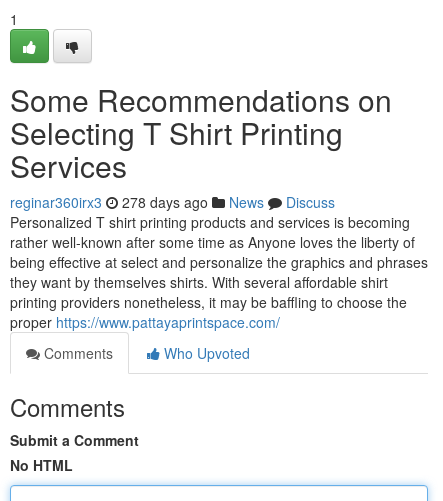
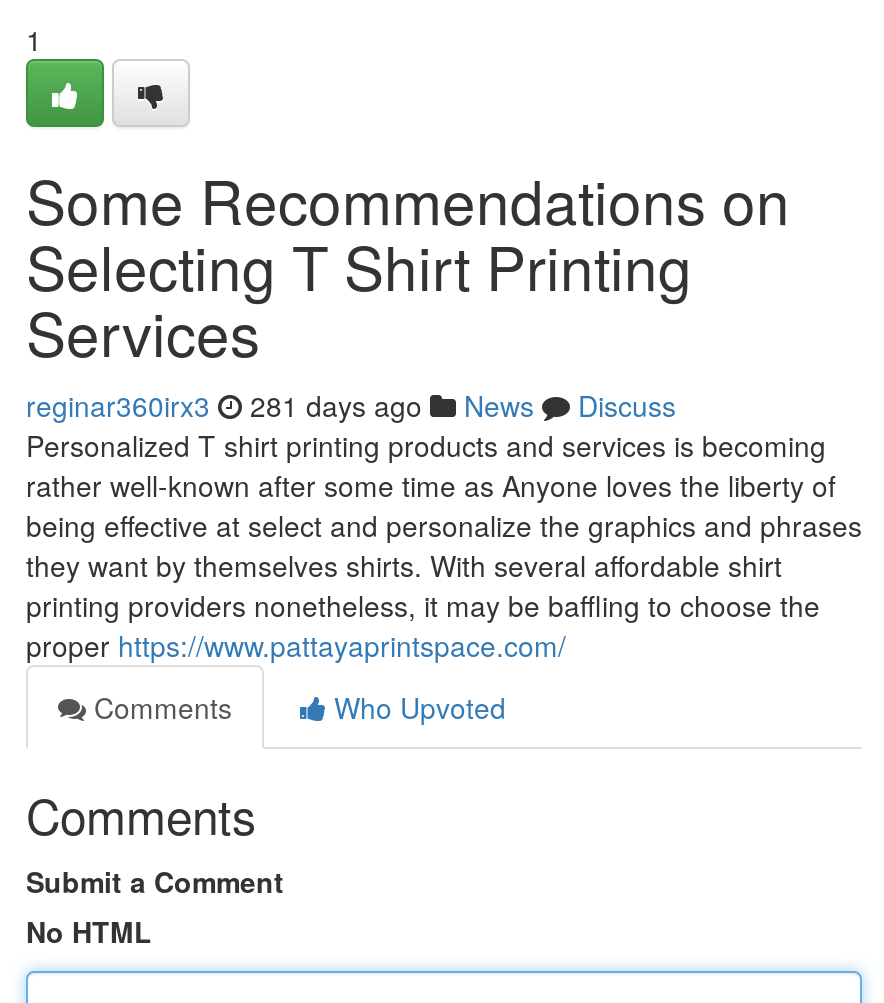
[10,192,335,212] reginar360irx3 278 days ago News Discuss -> [26,385,676,425] reginar360irx3 281 days ago News Discuss

